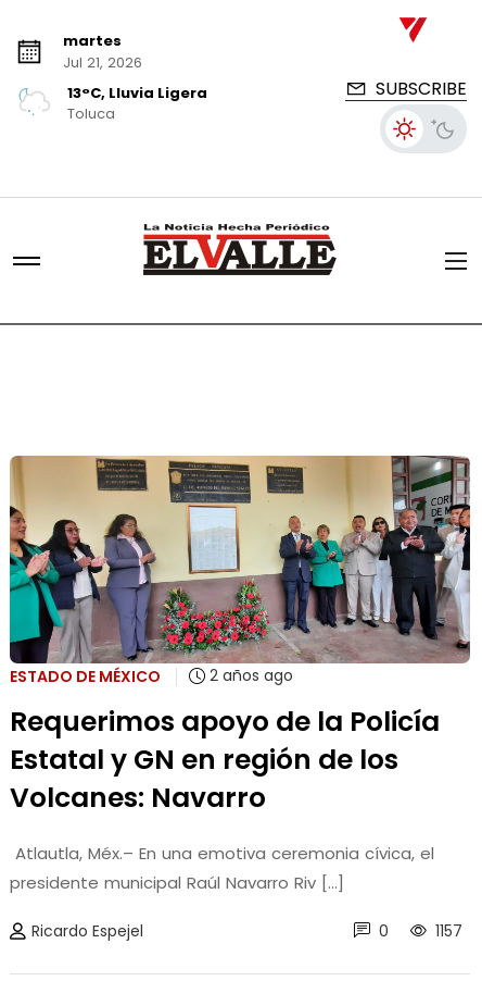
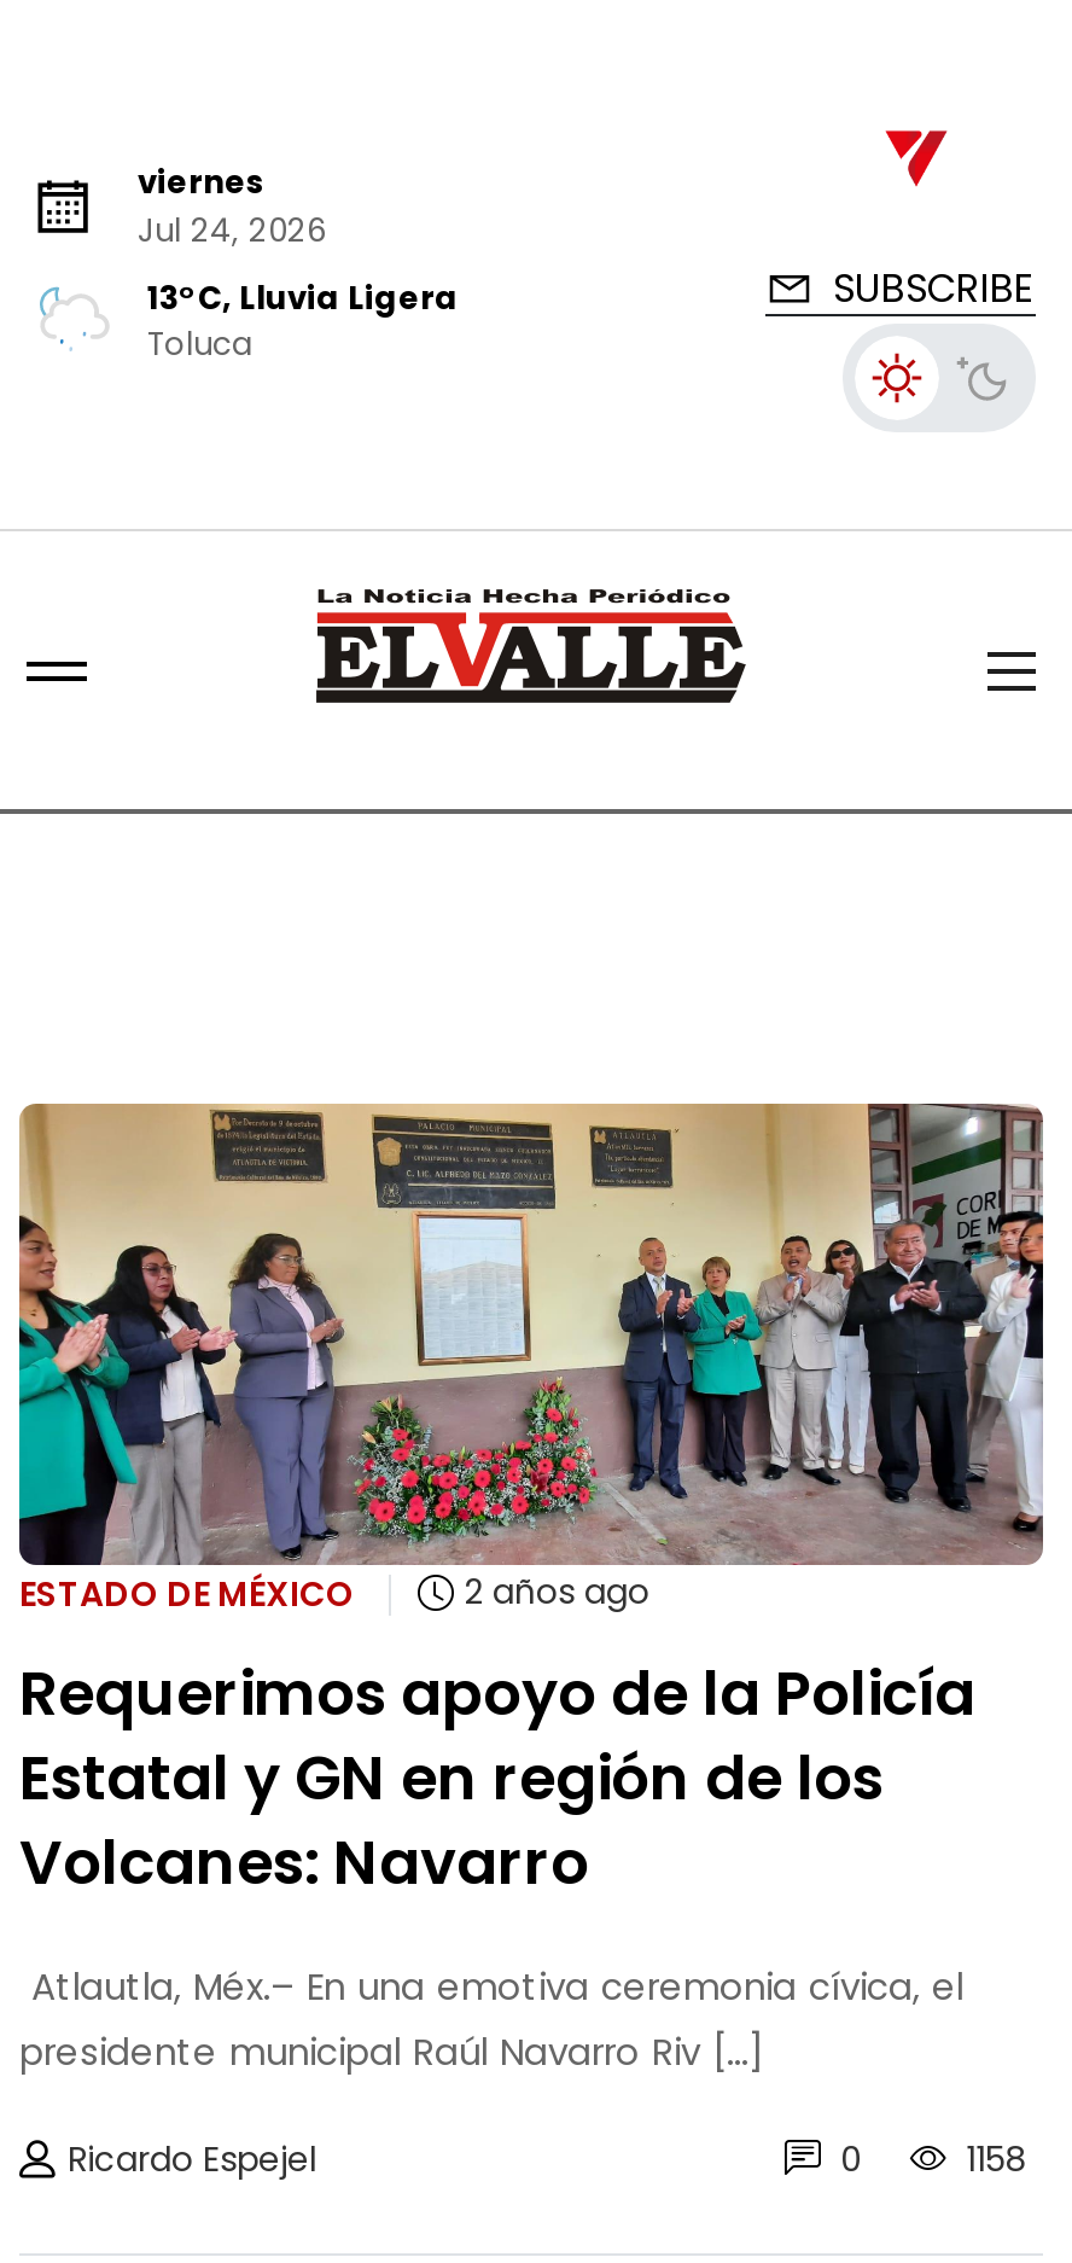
[63,30,142,73] martes | Jul 21, 2026 -> [138,159,326,253] viernes | Jul 24, 2026
[375,920,462,942] 0 1157 -> [831,2135,1026,2184] 0 1158

